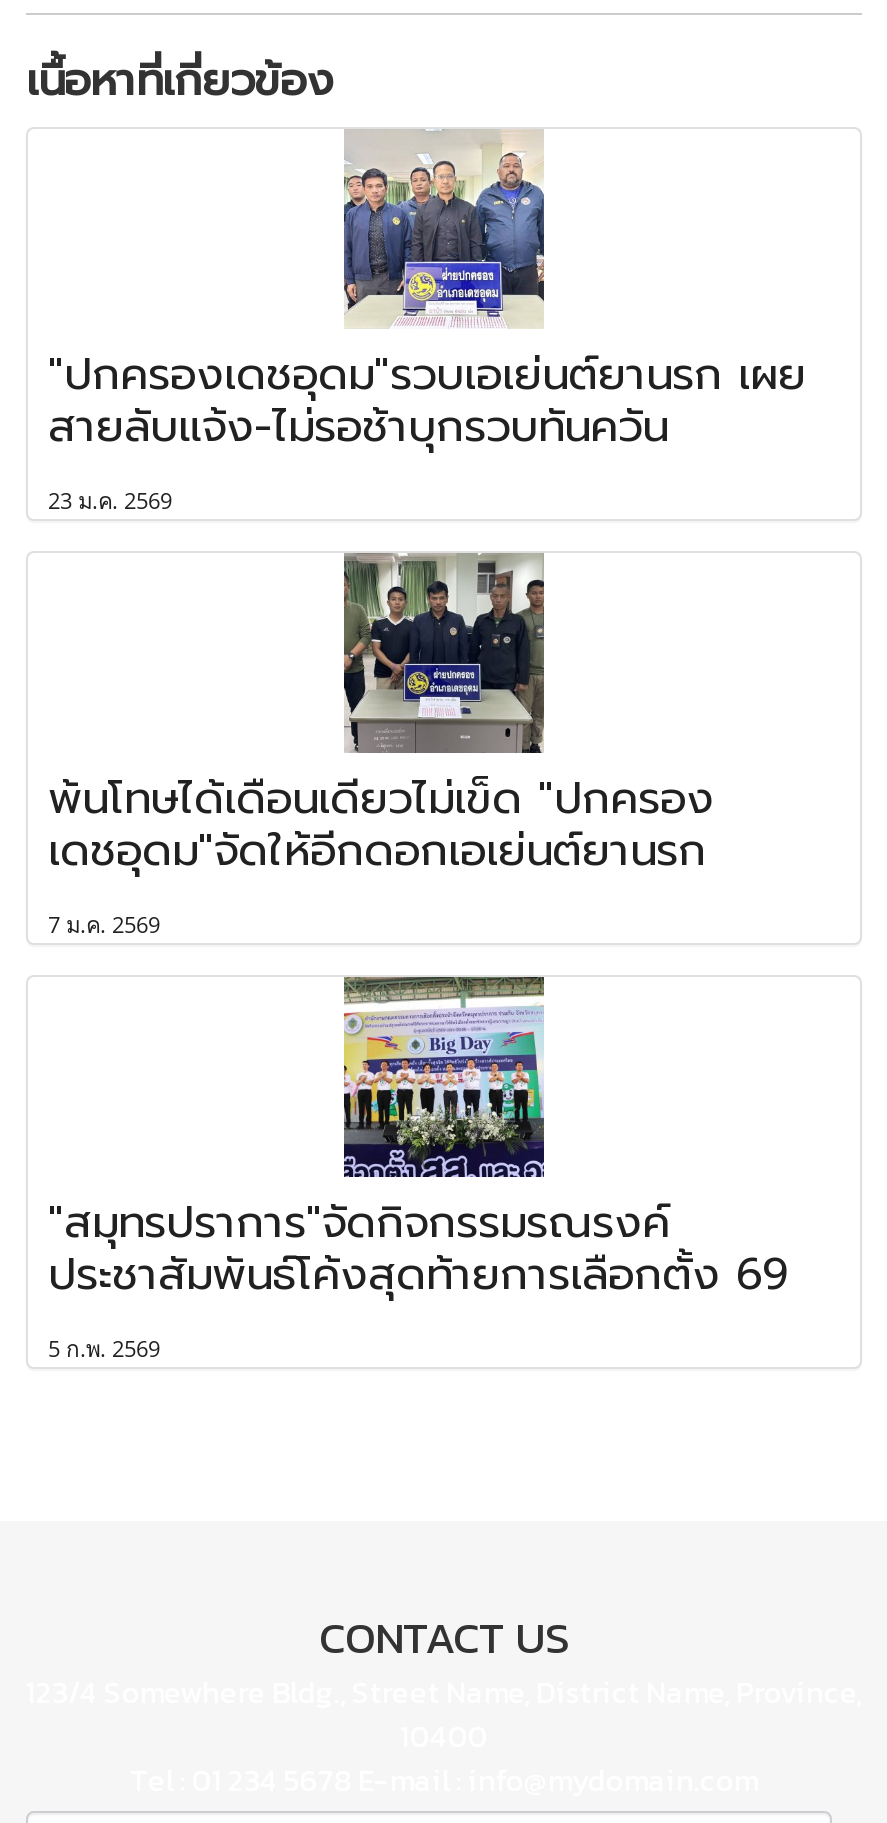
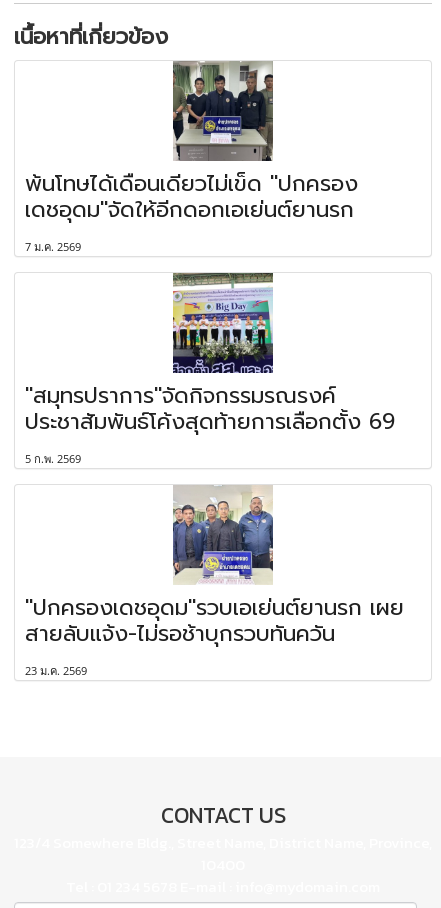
moved [48,131,806,515] -> [25,485,404,678]: [image] | "ปกครองเดชอุดม"รวบเอเย่นต์ยานรก เผย | สายลับแจ้ง-ไม่รอช้าบุกรวบทันควัน | 23 ม.ค. 2569
moved [48,551,788,1363] -> [25,60,395,466]: [image] | พ้นโทษได้เดือนเดียวไม่เข็ด "ปกครอง | เดชอุดม"จัดให้อีกดอกเอเย่นต์ยานรก | 7 ม.ค. 2569 | "สมุทรปราการ"จัดกิจกรรมรณรงค์ | ประชาสัมพันธ์โค้งสุดท้ายการเลือกตั้ง 69 | 5 ก.พ. 2569

